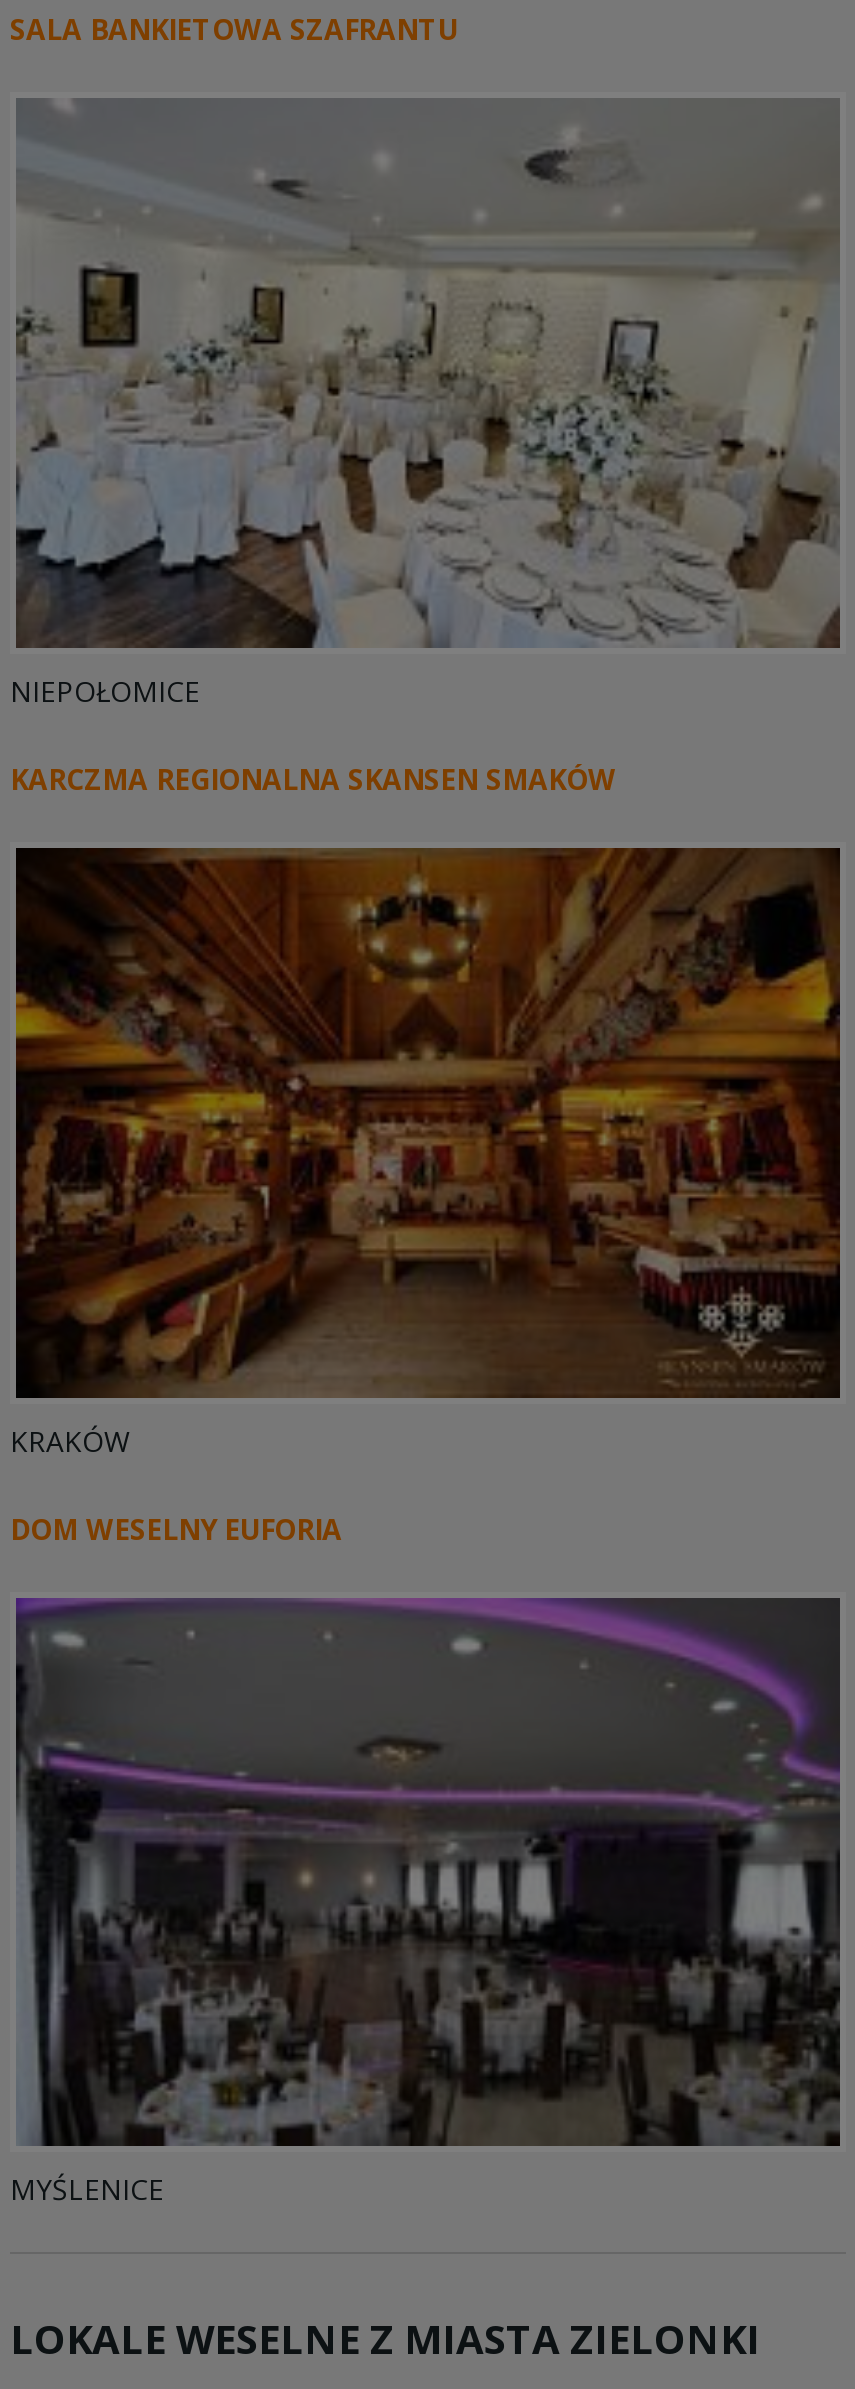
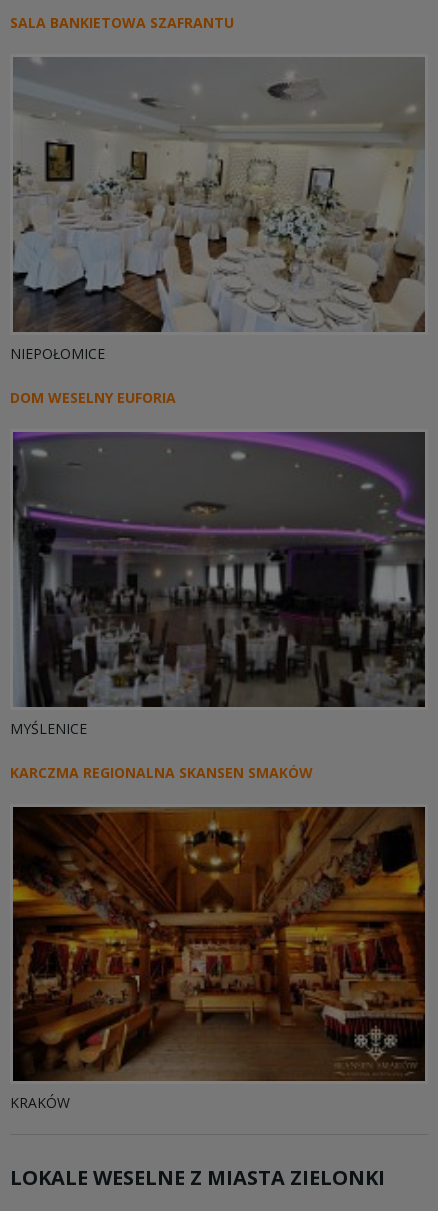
moved [10,760,616,798] -> [10,763,313,782]: KARCZMA REGIONALNA SKANSEN SMAKÓW
moved [10,846,842,1459] -> [10,806,426,1112]: [image] | KRAKÓW
moved [10,1509,842,2208] -> [10,388,426,738]: [image] | DOM WESELNY EUFORIA | MYŚLENICE

